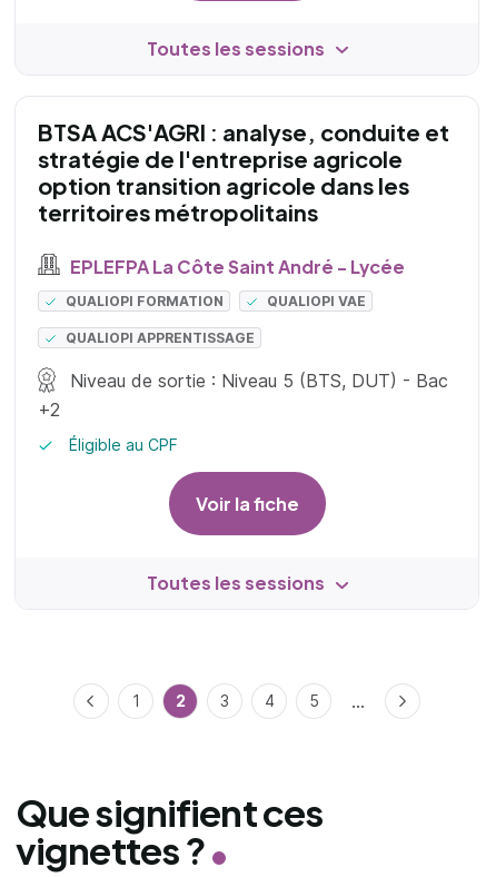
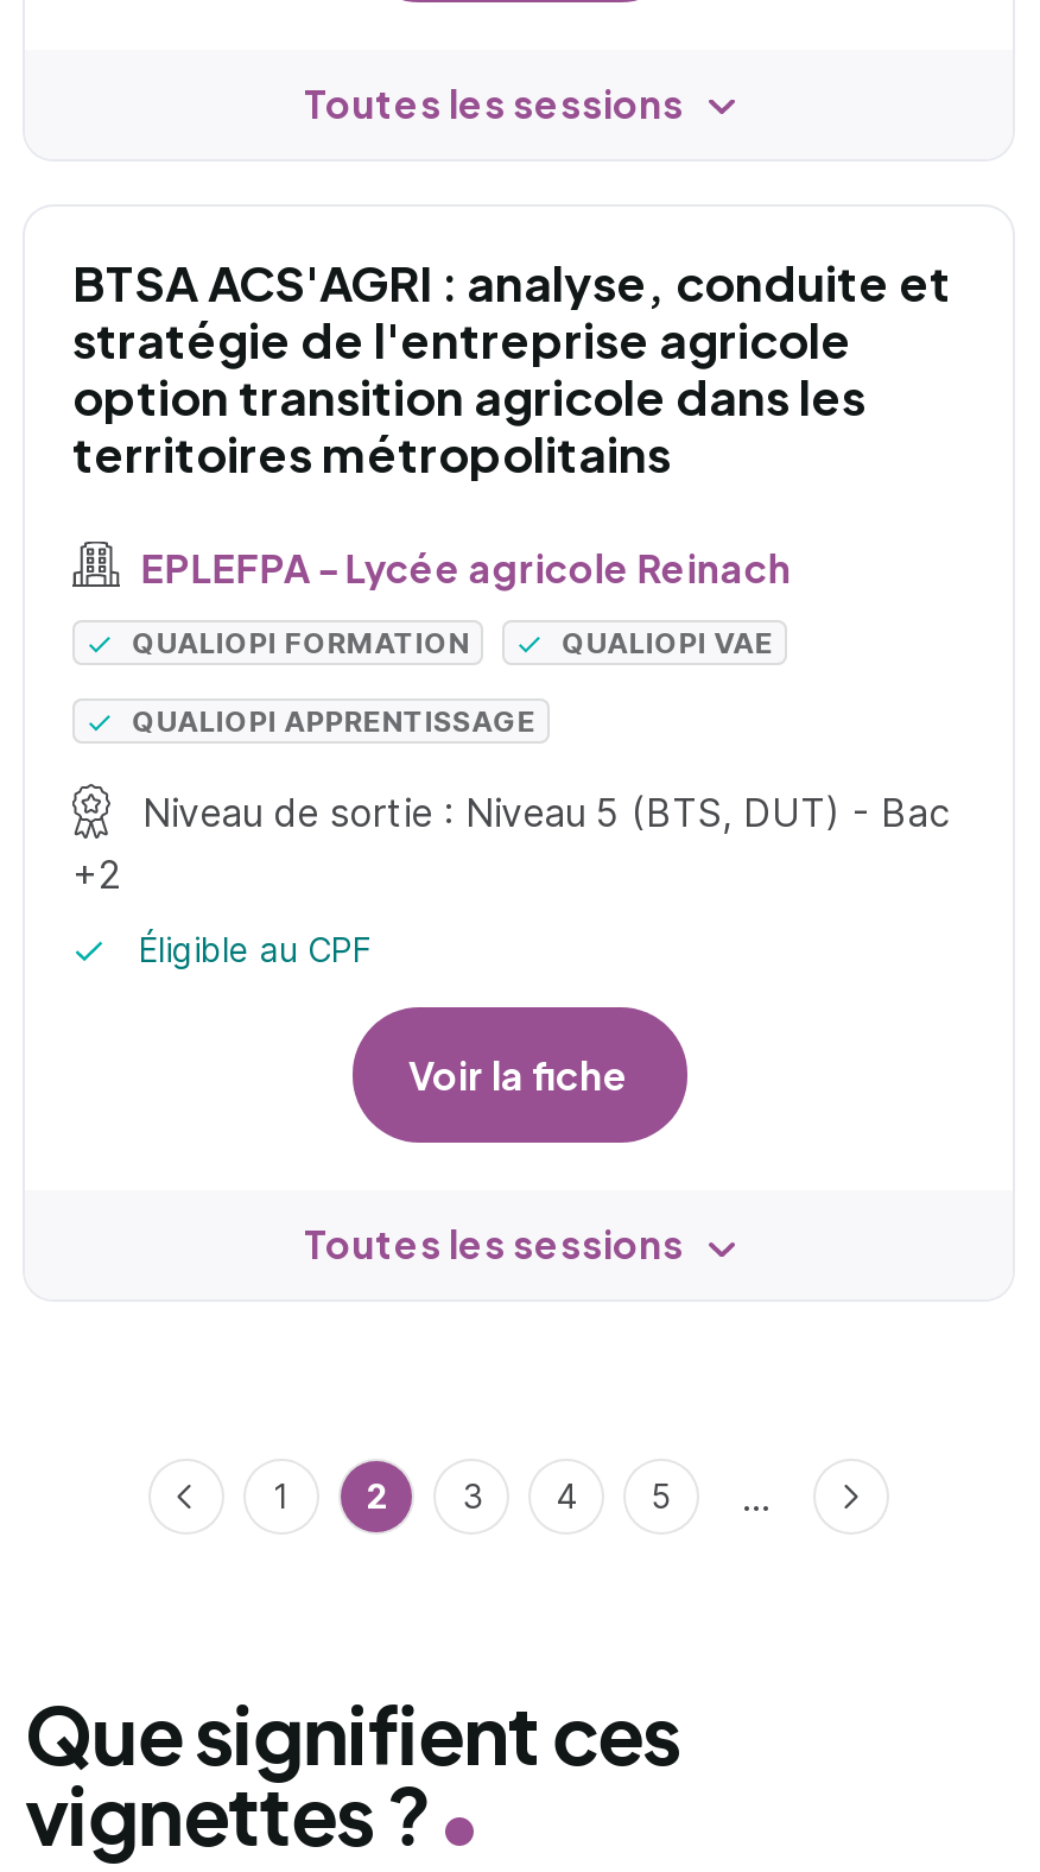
[67,254,405,277] EPLEFPA La Côte Saint André - Lycée -> [134,542,792,592] EPLEFPA - Lycée agricole Reinach

